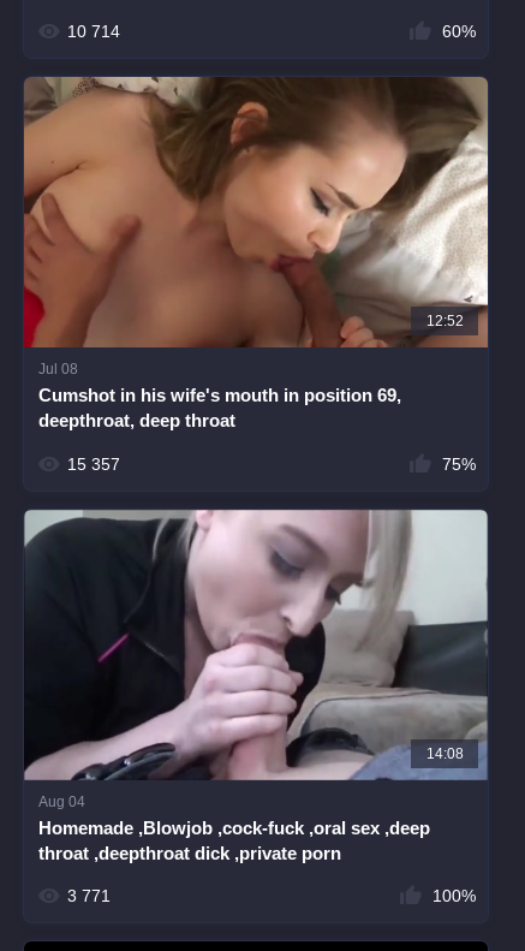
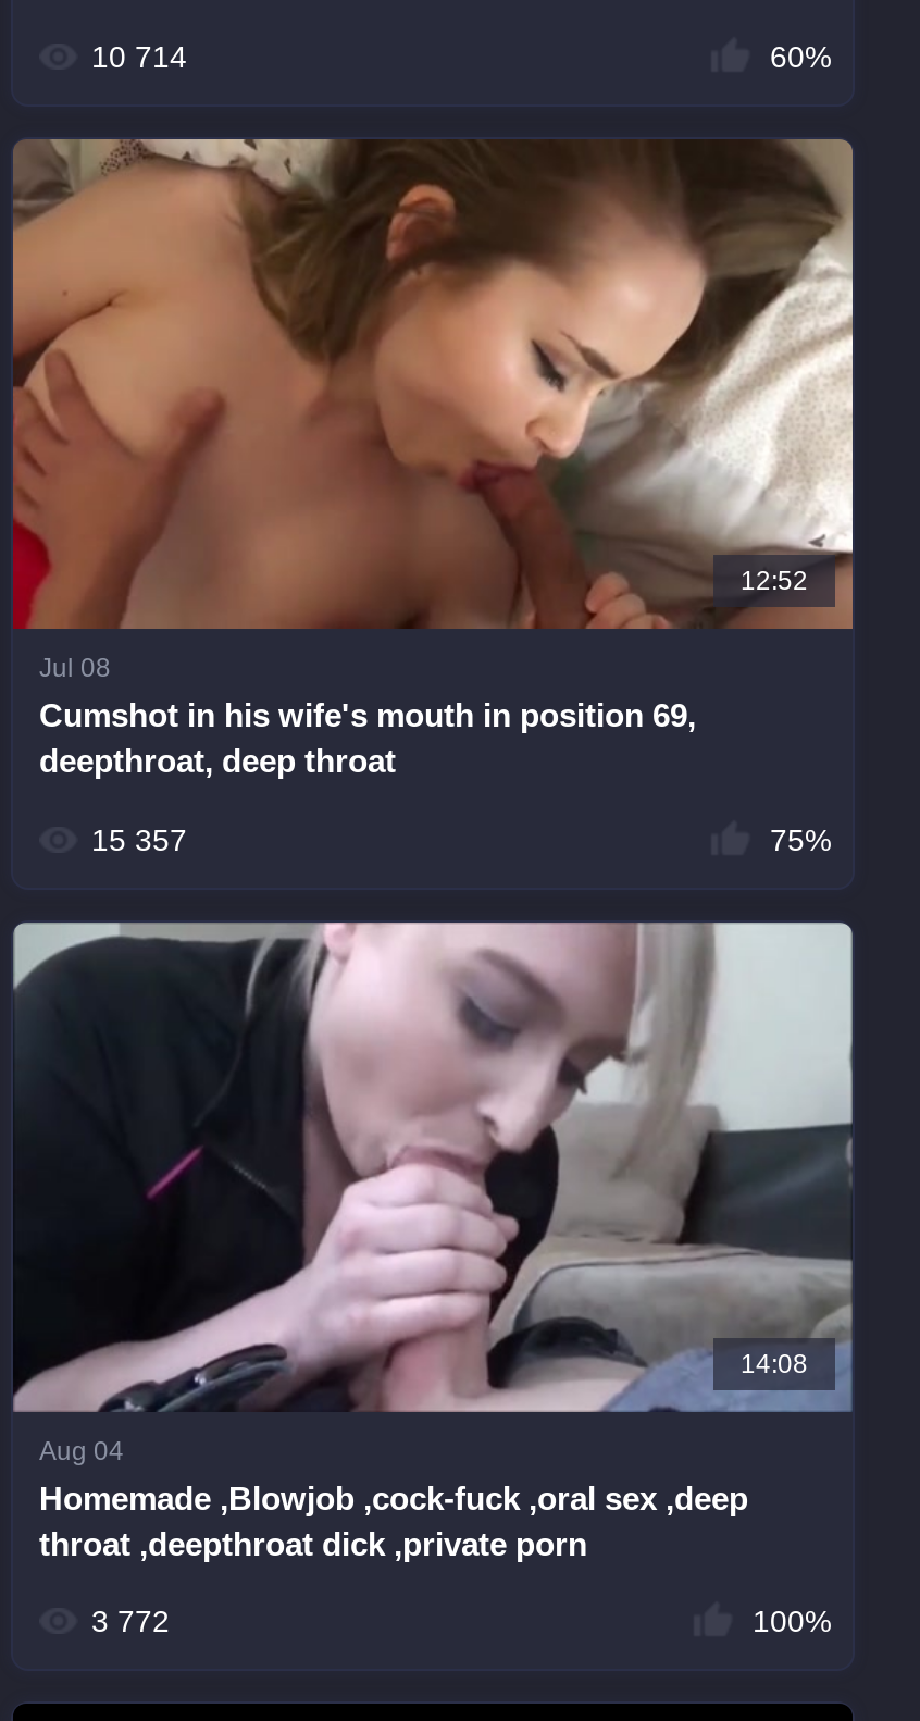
[67,886,111,905] 3 771 -> [91,1604,170,1639] 3 772

